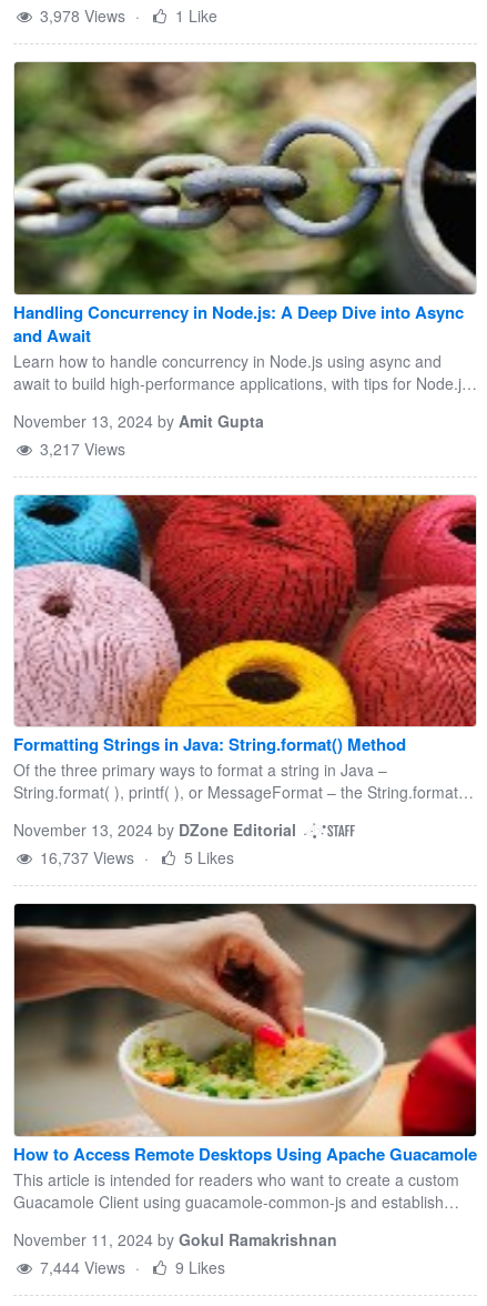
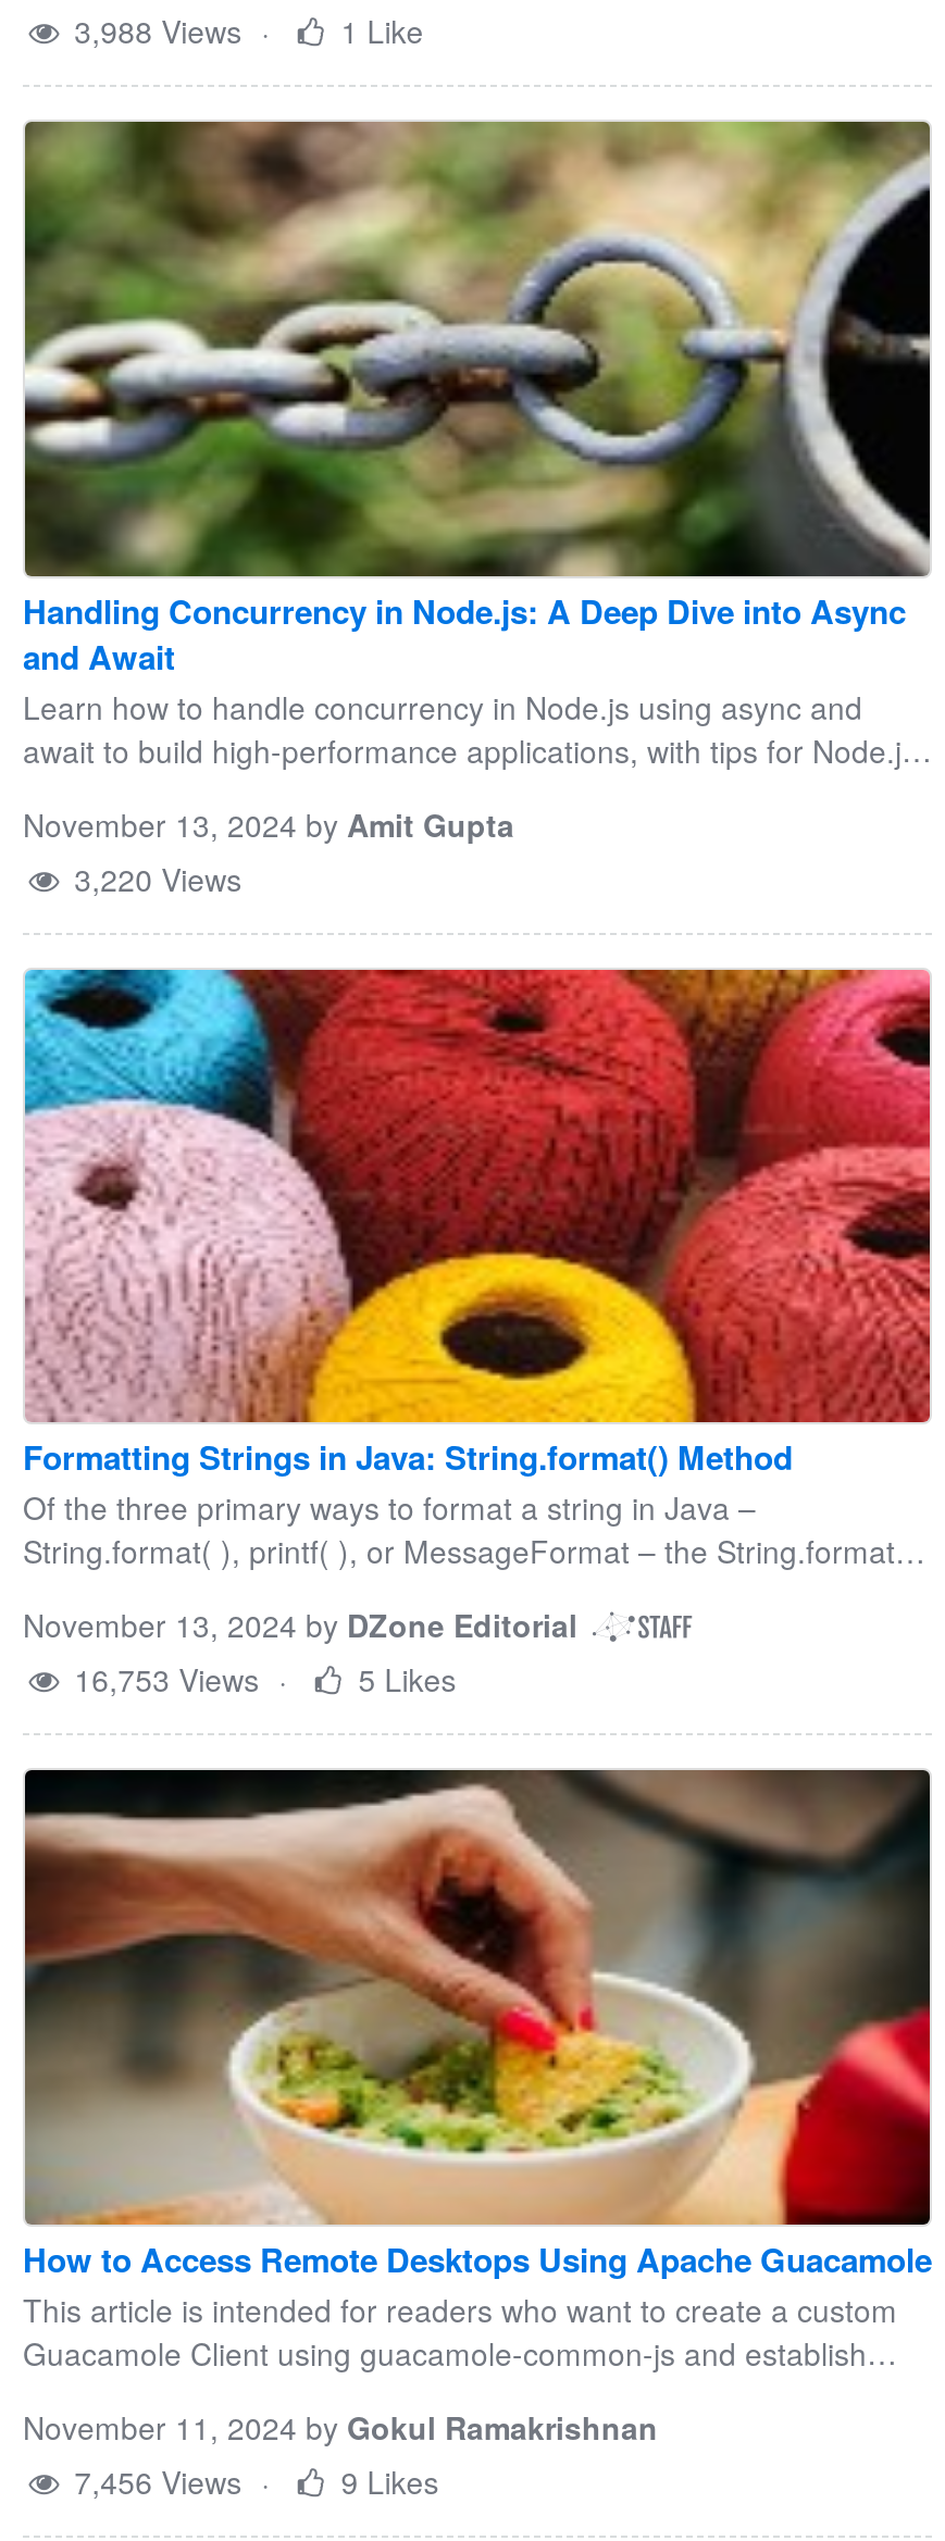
[35,5,218,27] 3,978 Views · 1 Like -> [65,9,423,52] 3,988 Views · 1 Like
[35,437,125,459] 3,217 Views -> [65,856,242,899] 3,220 Views
[35,846,234,869] 16,737 Views · 5 Likes -> [65,1657,456,1701] 16,753 Views · 5 Likes
[35,1256,225,1278] 7,444 Views · 9 Likes -> [65,2459,439,2502] 7,456 Views · 9 Likes

